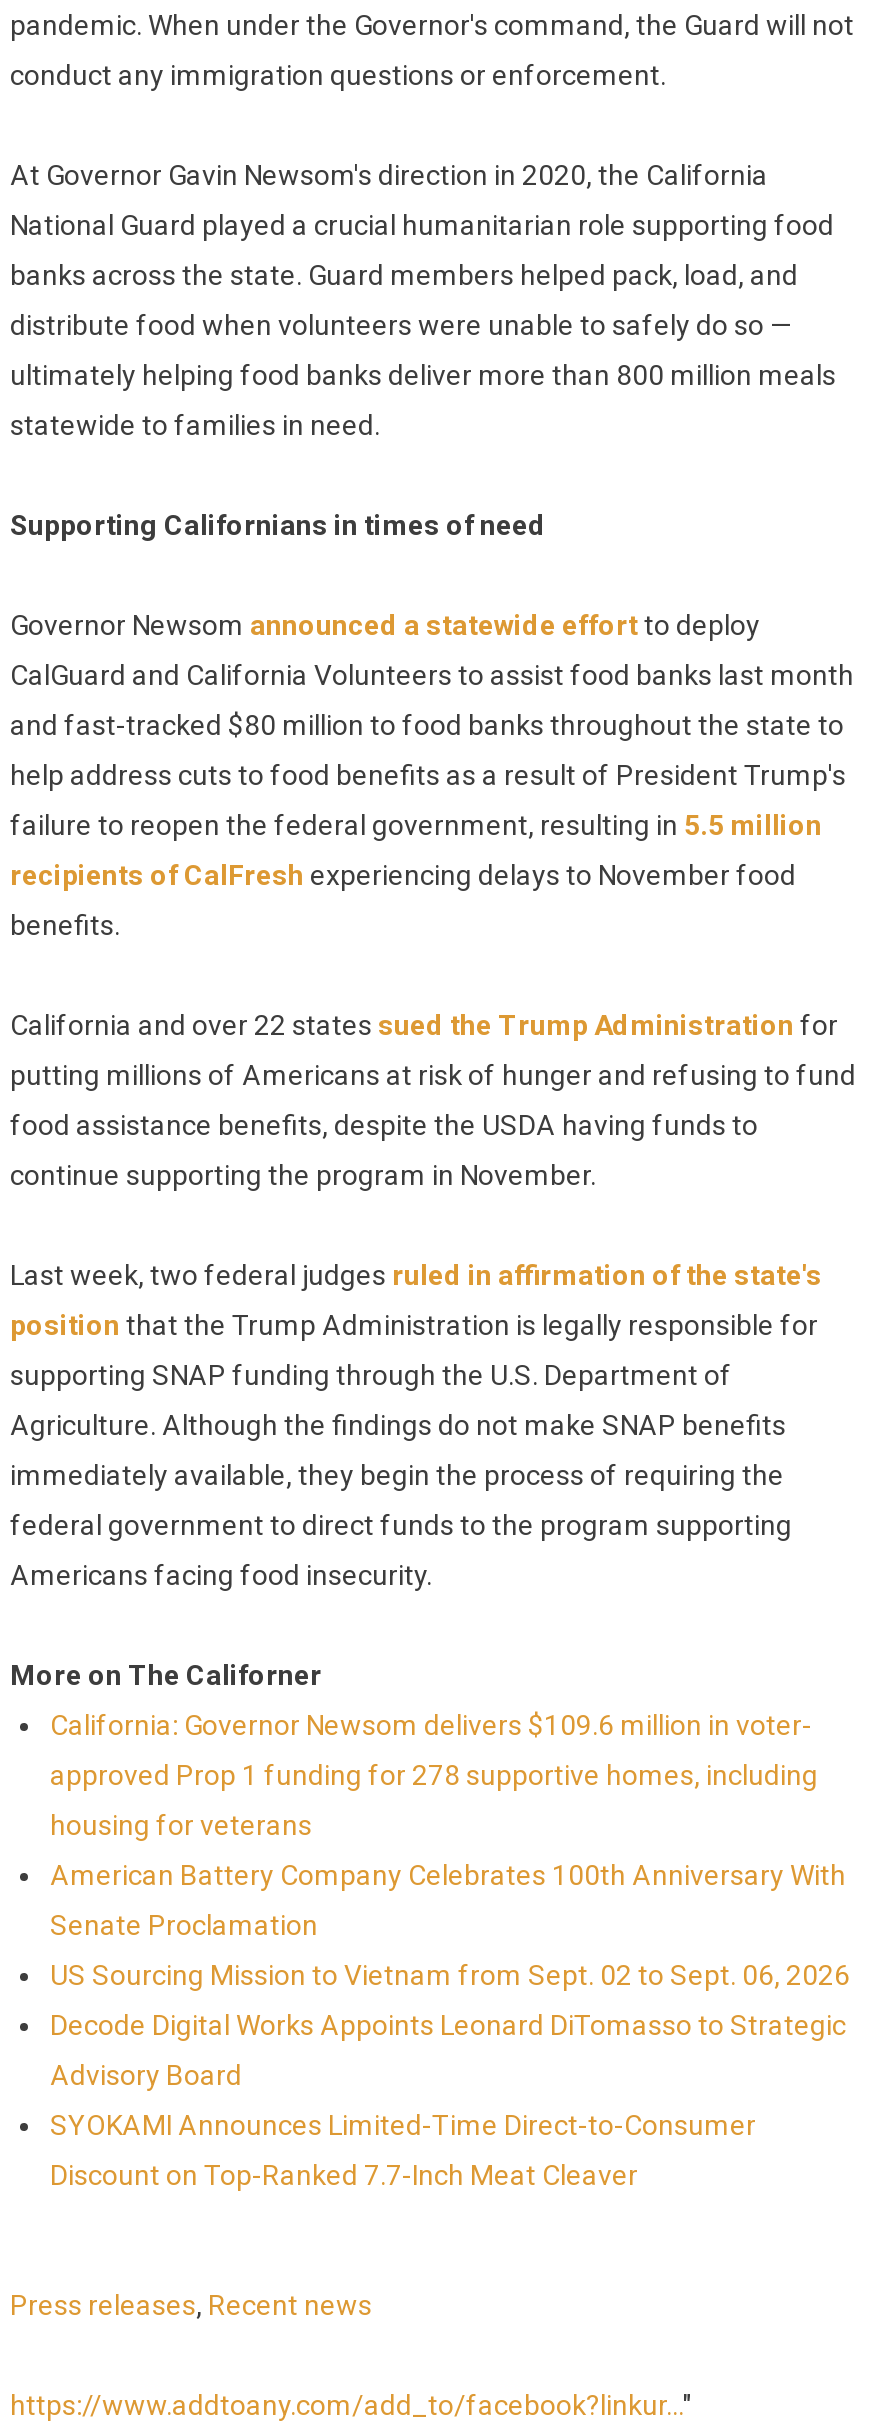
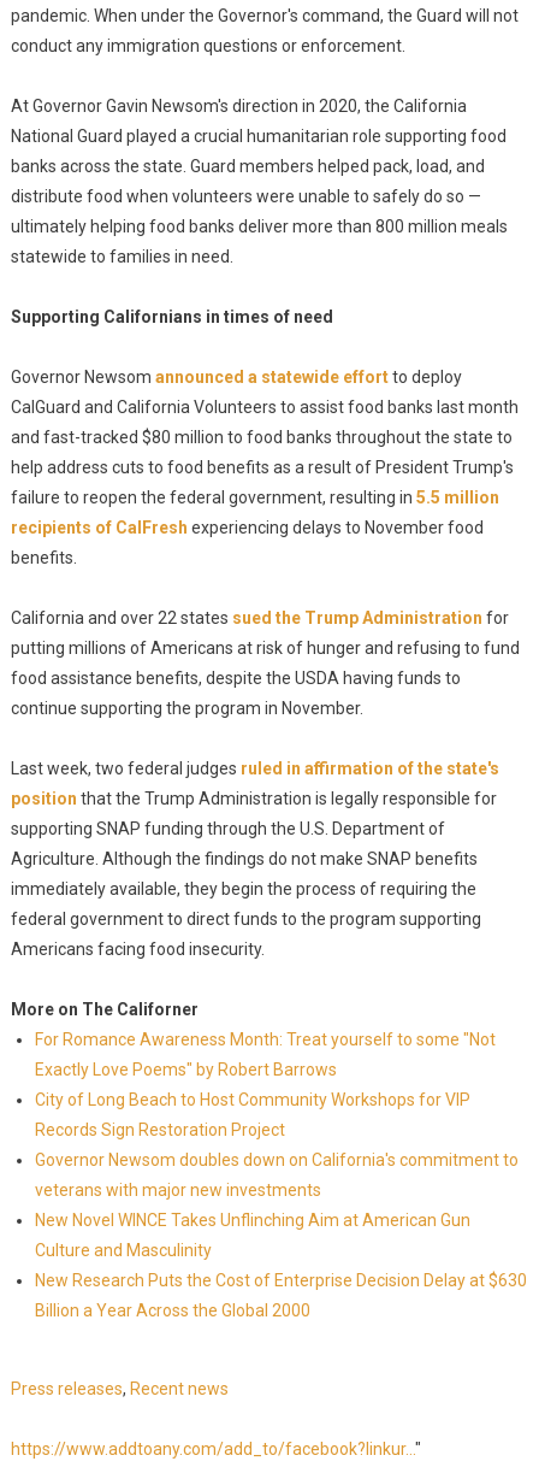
[50,1709,812,1741] California: Governor Newsom delivers $109.6 million in voter- -> [35,1030,496,1049] For Romance Awareness Month: Treat yourself to some "Not
[50,1759,818,1791] approved Prop 1 funding for 278 supportive homes, including -> [35,1060,337,1079] Exactly Love Poems" by Robert Barrows
[50,1809,312,1841] housing for veterans -> [35,1090,470,1109] City of Long Beach to Host Community Workshops for VIP
[50,1859,846,1891] American Battery Company Celebrates 100th Anniversary With -> [35,1120,285,1139] Records Sign Restoration Project
[50,1909,318,1941] Senate Proclamation -> [35,1150,519,1170] Governor Newsom doubles down on California's commitment to
[50,1959,850,1991] US Sourcing Mission to Vietnam from Sept. 02 to Sept. 06, 2026 -> [35,1180,321,1200] veterans with major new investments
[50,2009,846,2041] Decode Digital Works Appoints Leonard DiTomasso to Strategic -> [35,1210,470,1230] New Novel WINCE Takes Unflinching Aim at American Gun
[50,2059,242,2091] Advisory Board -> [35,1241,212,1260] Culture and Masculinity
[50,2109,756,2141] SYOKAMI Announces Limited-Time Direct-to-Consumer -> [35,1271,527,1290] New Research Puts the Cost of Enterprise Decision Delay at $630
[50,2159,638,2191] Discount on Top-Ranked 7.7-Inch Meat Cleaver -> [35,1301,310,1320] Billion a Year Across the Global 2000

